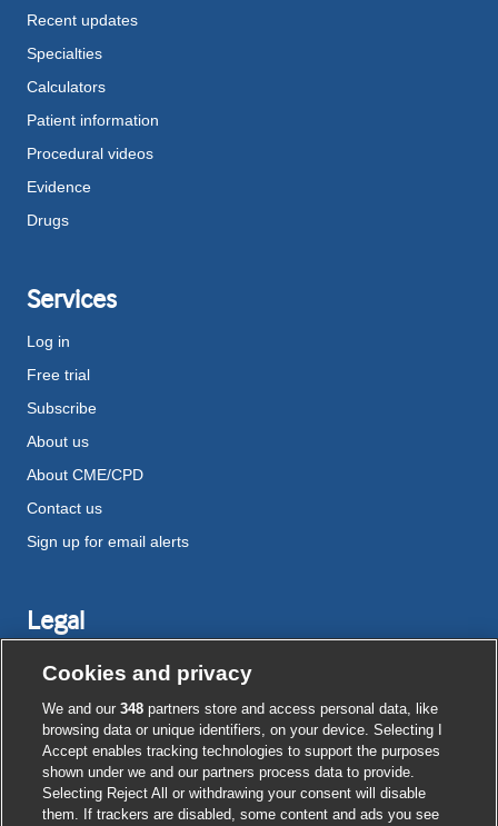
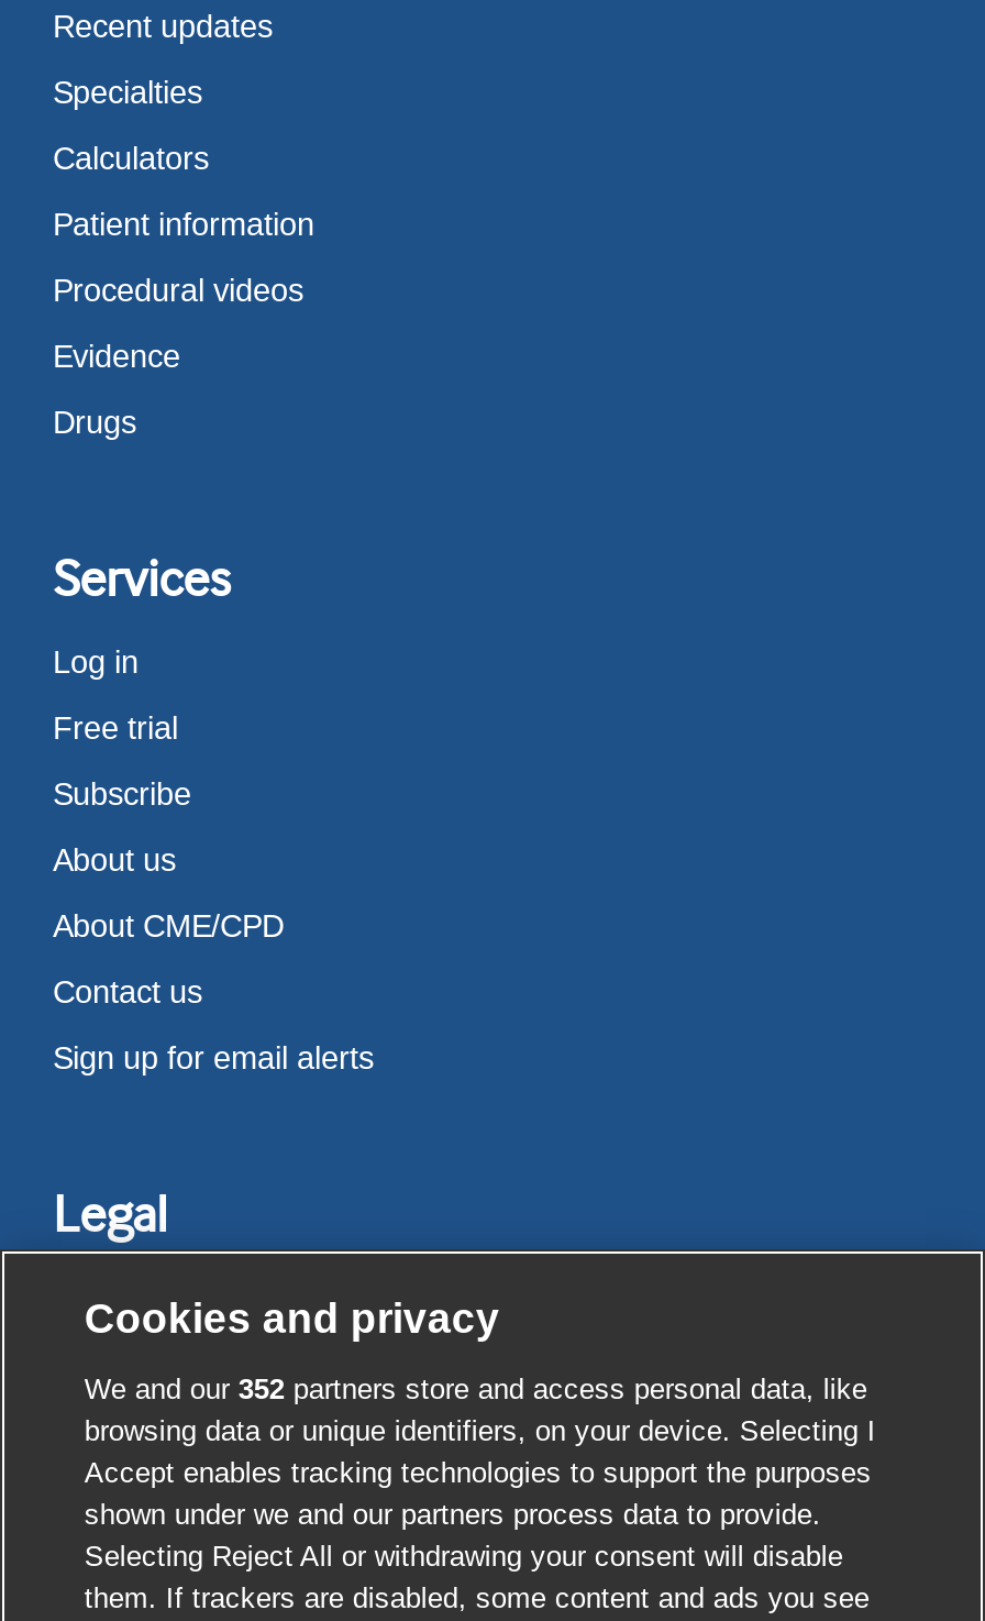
[43,700,438,717] We and our 348 partners store and access personal data, like -> [84,1372,867,1405] We and our 352 partners store and access personal data, like

